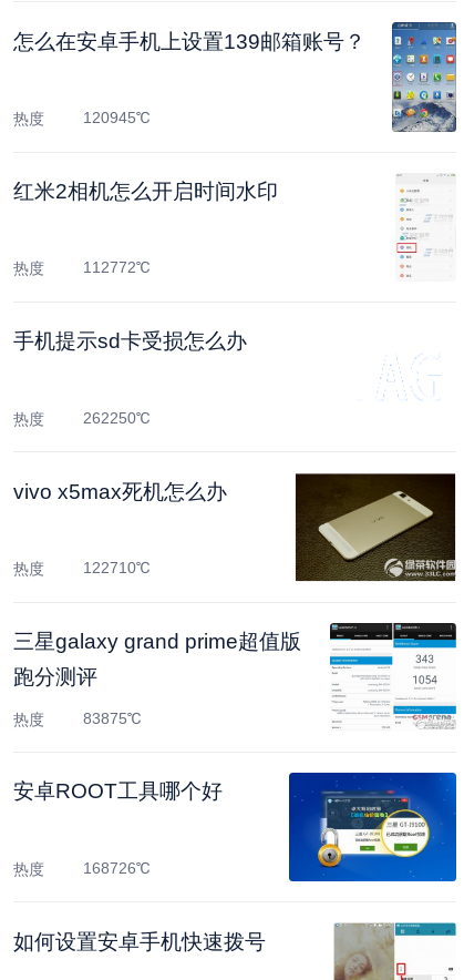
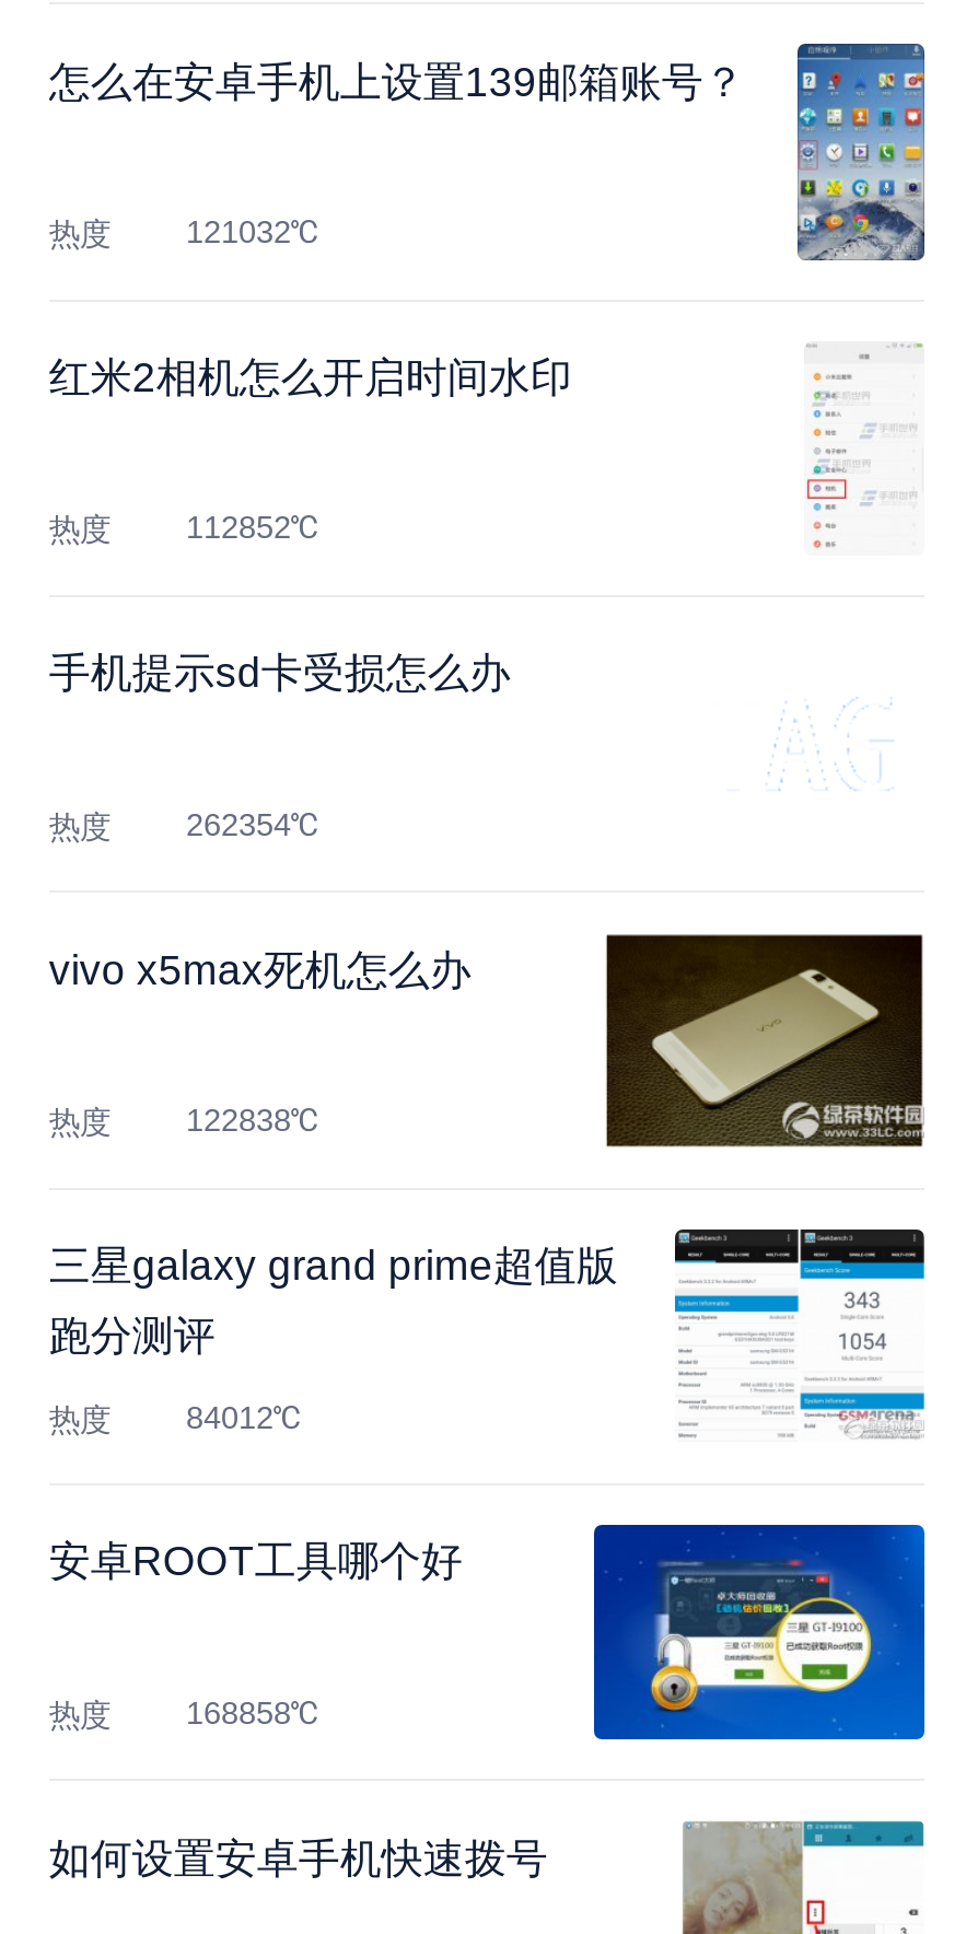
[83,109,150,126] 120945℃ -> [186,215,319,250] 121032℃
[83,259,150,277] 112772℃ -> [186,511,319,546] 112852℃
[83,409,150,427] 262250℃ -> [186,807,319,842] 262354℃
[83,559,150,577] 122710℃ -> [186,1103,319,1138] 122838℃
[83,709,141,727] 83875℃ -> [186,1399,302,1434] 84012℃
[83,859,150,877] 168726℃ -> [186,1695,319,1730] 168858℃

